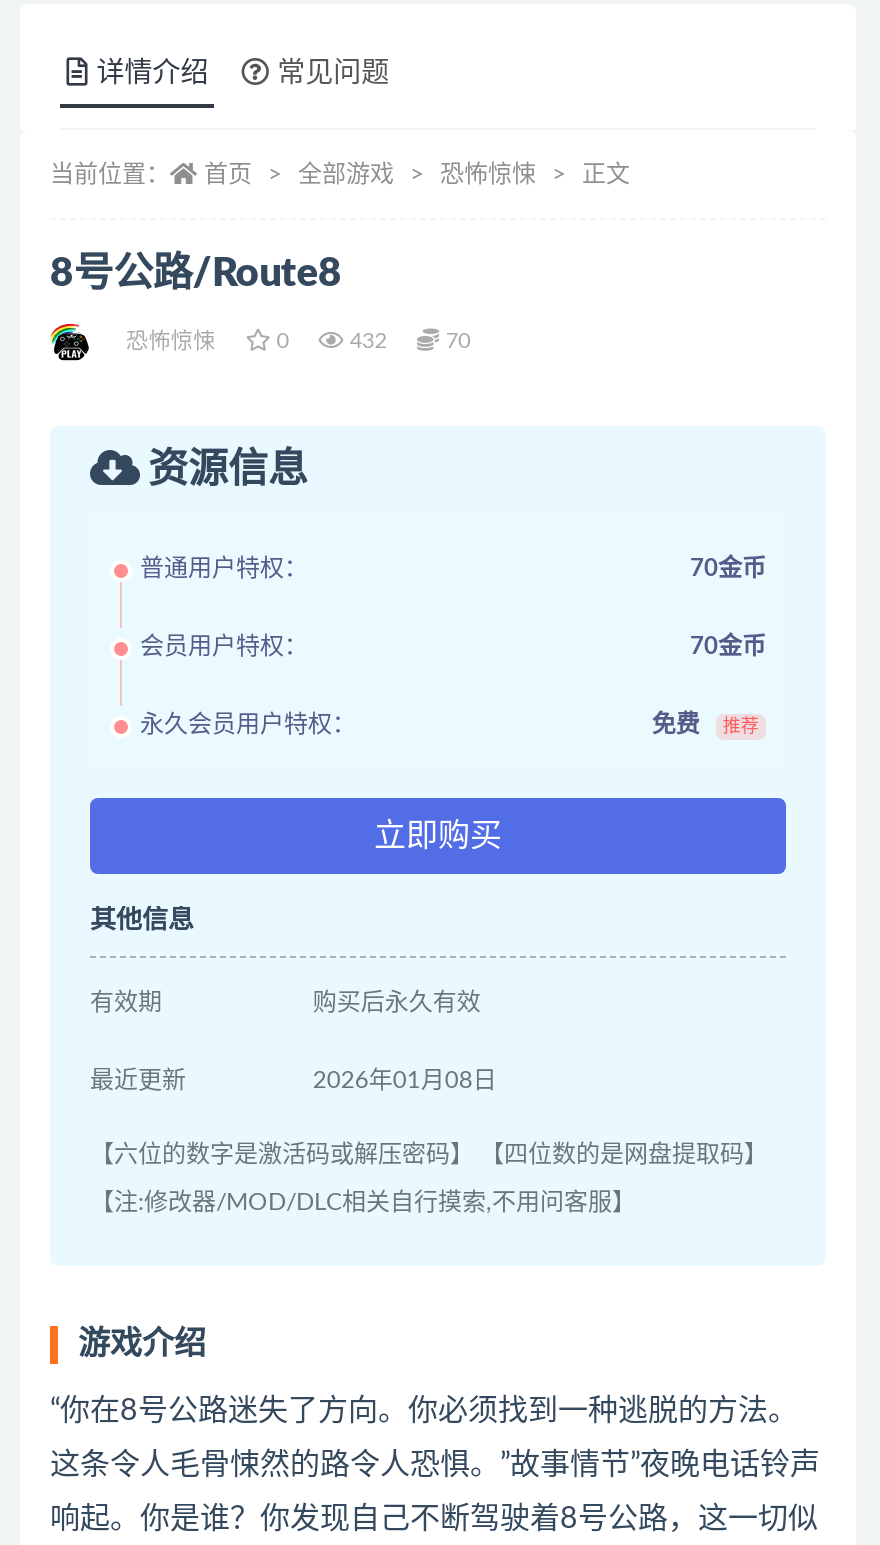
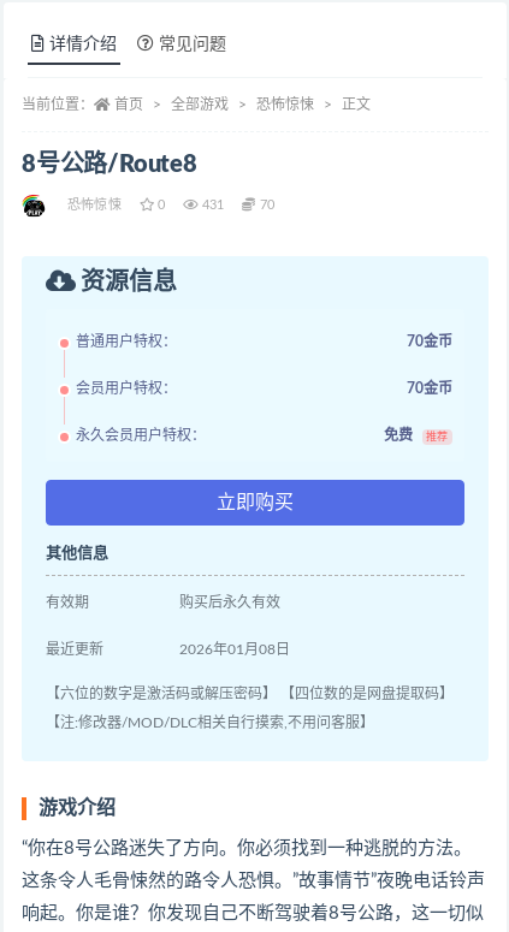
[343,330,387,352] 432 -> [198,198,224,212] 431

